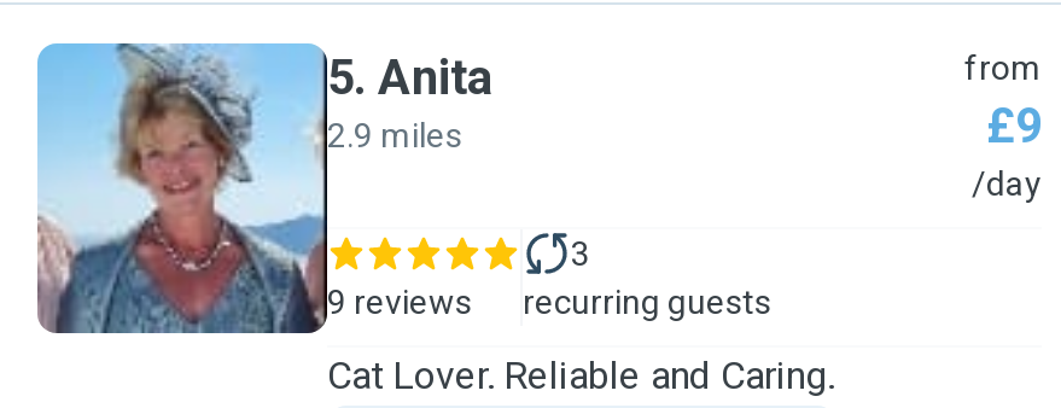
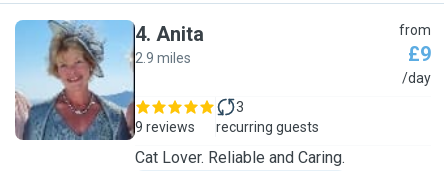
[327,48,494,106] 5. Anita -> [135,22,204,46] 4. Anita

